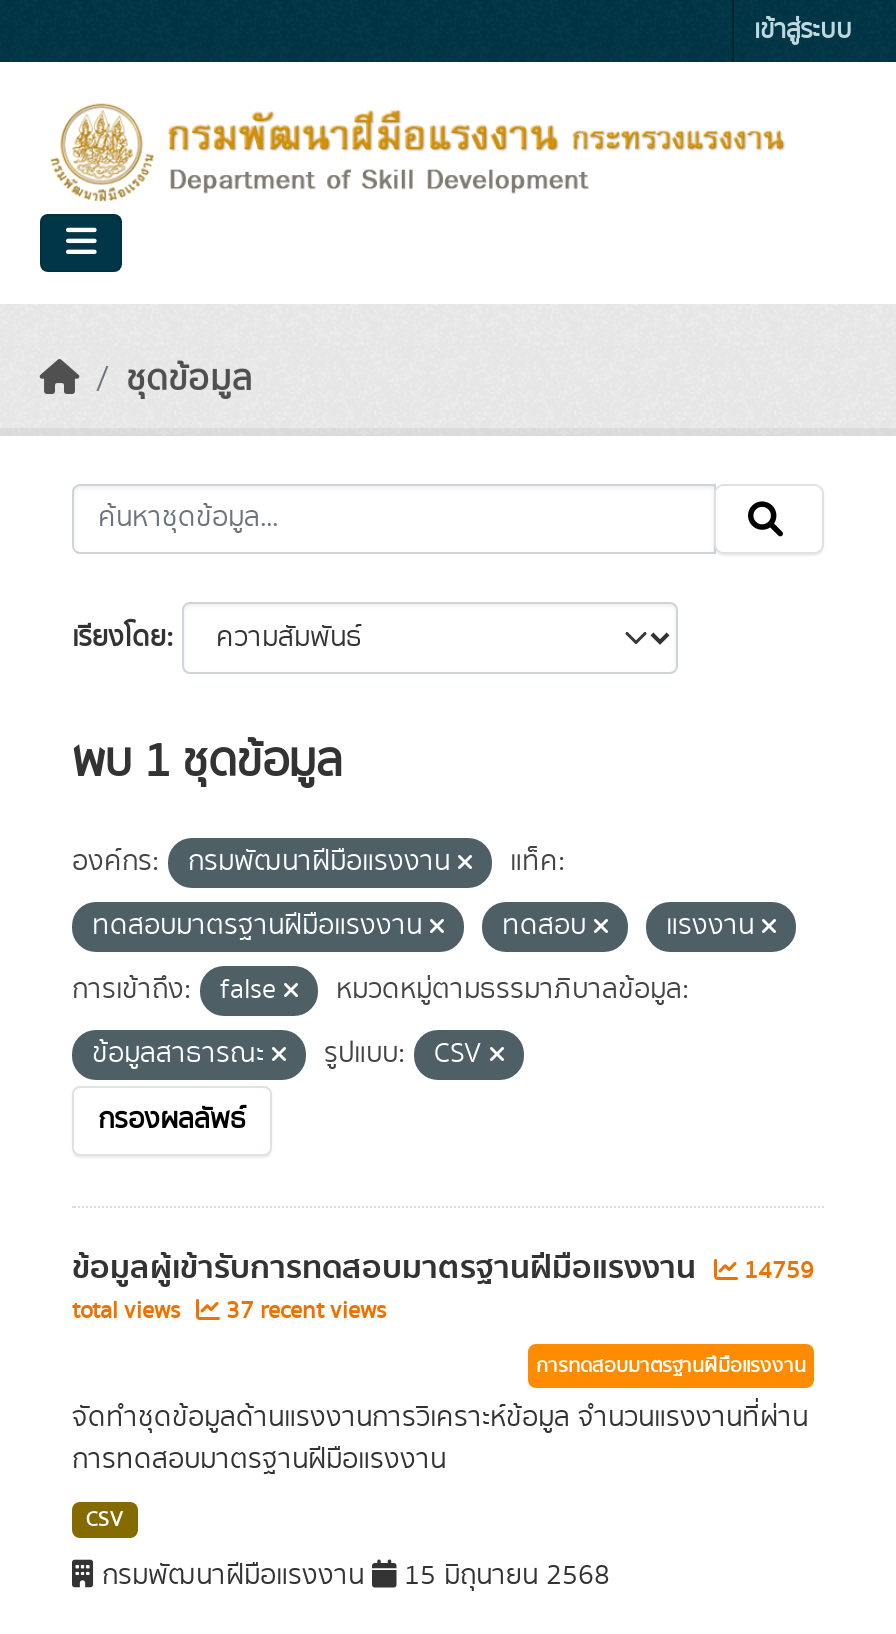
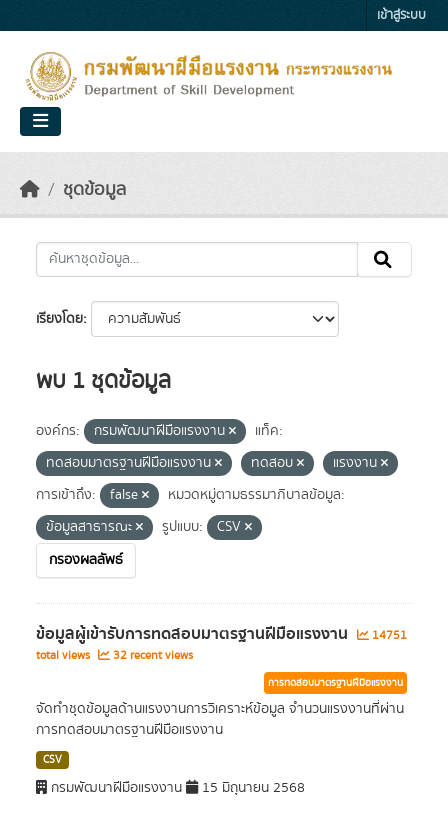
[72,1242,814,1294] ข้อมูลผู้เข้ารับการทดสอบมาตรฐานฝีมือแรงงาน 14759 -> [36,621,407,647] ข้อมูลผู้เข้ารับการทดสอบมาตรฐานฝีมือแรงงาน 14751
[72,1294,386,1328] total views 37 recent views -> [36,647,193,664] total views 32 recent views

